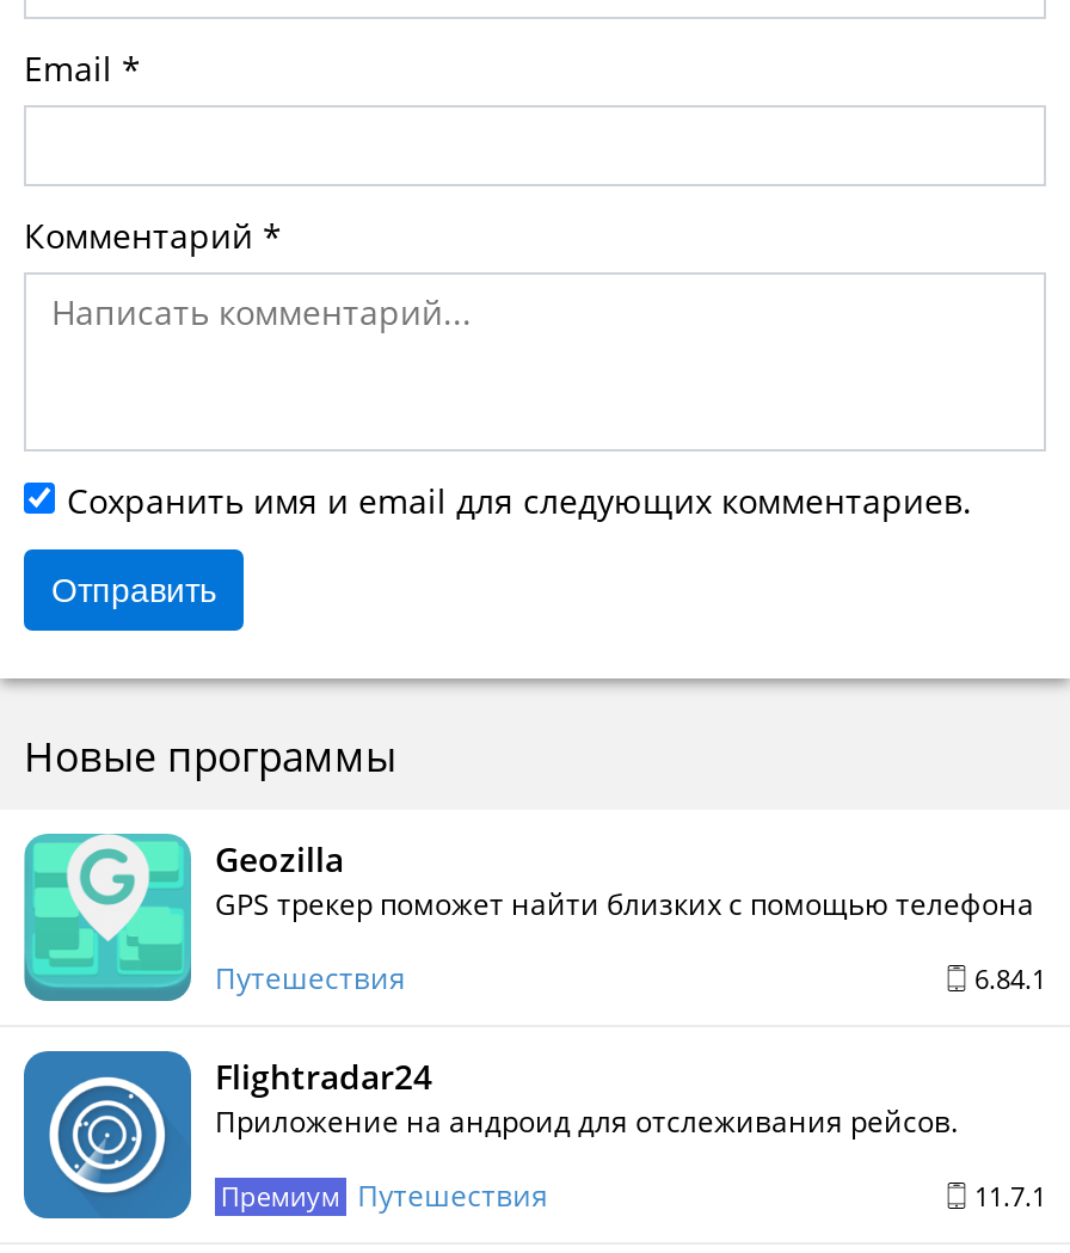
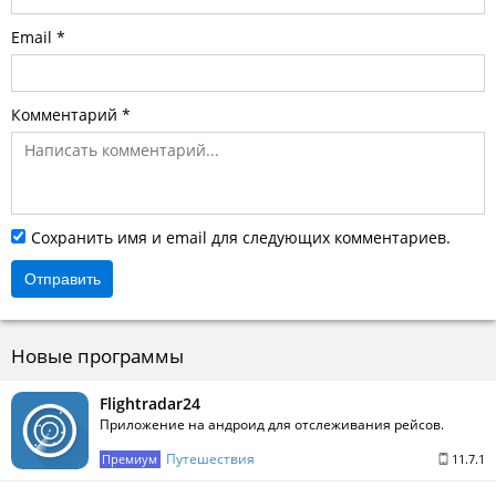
[24,831,1046,999] [image] | Geozilla | GPS трекер поможет найти близких с помощью телефона | Путешествия | 6.84.1 -> none

